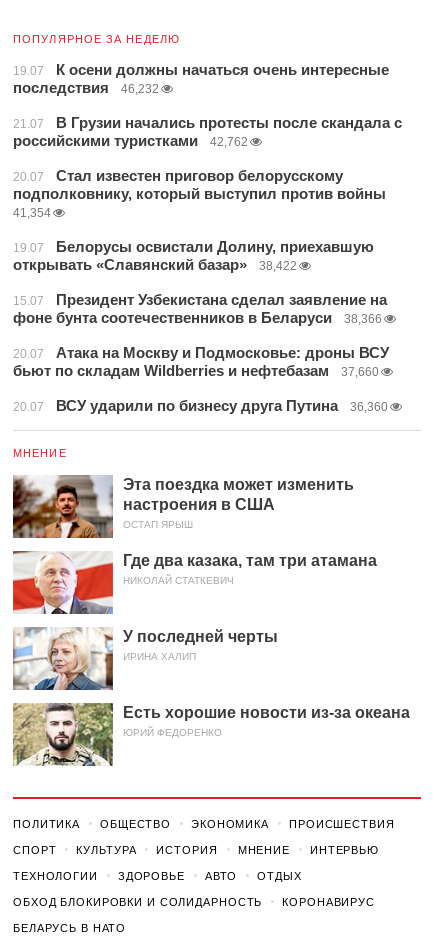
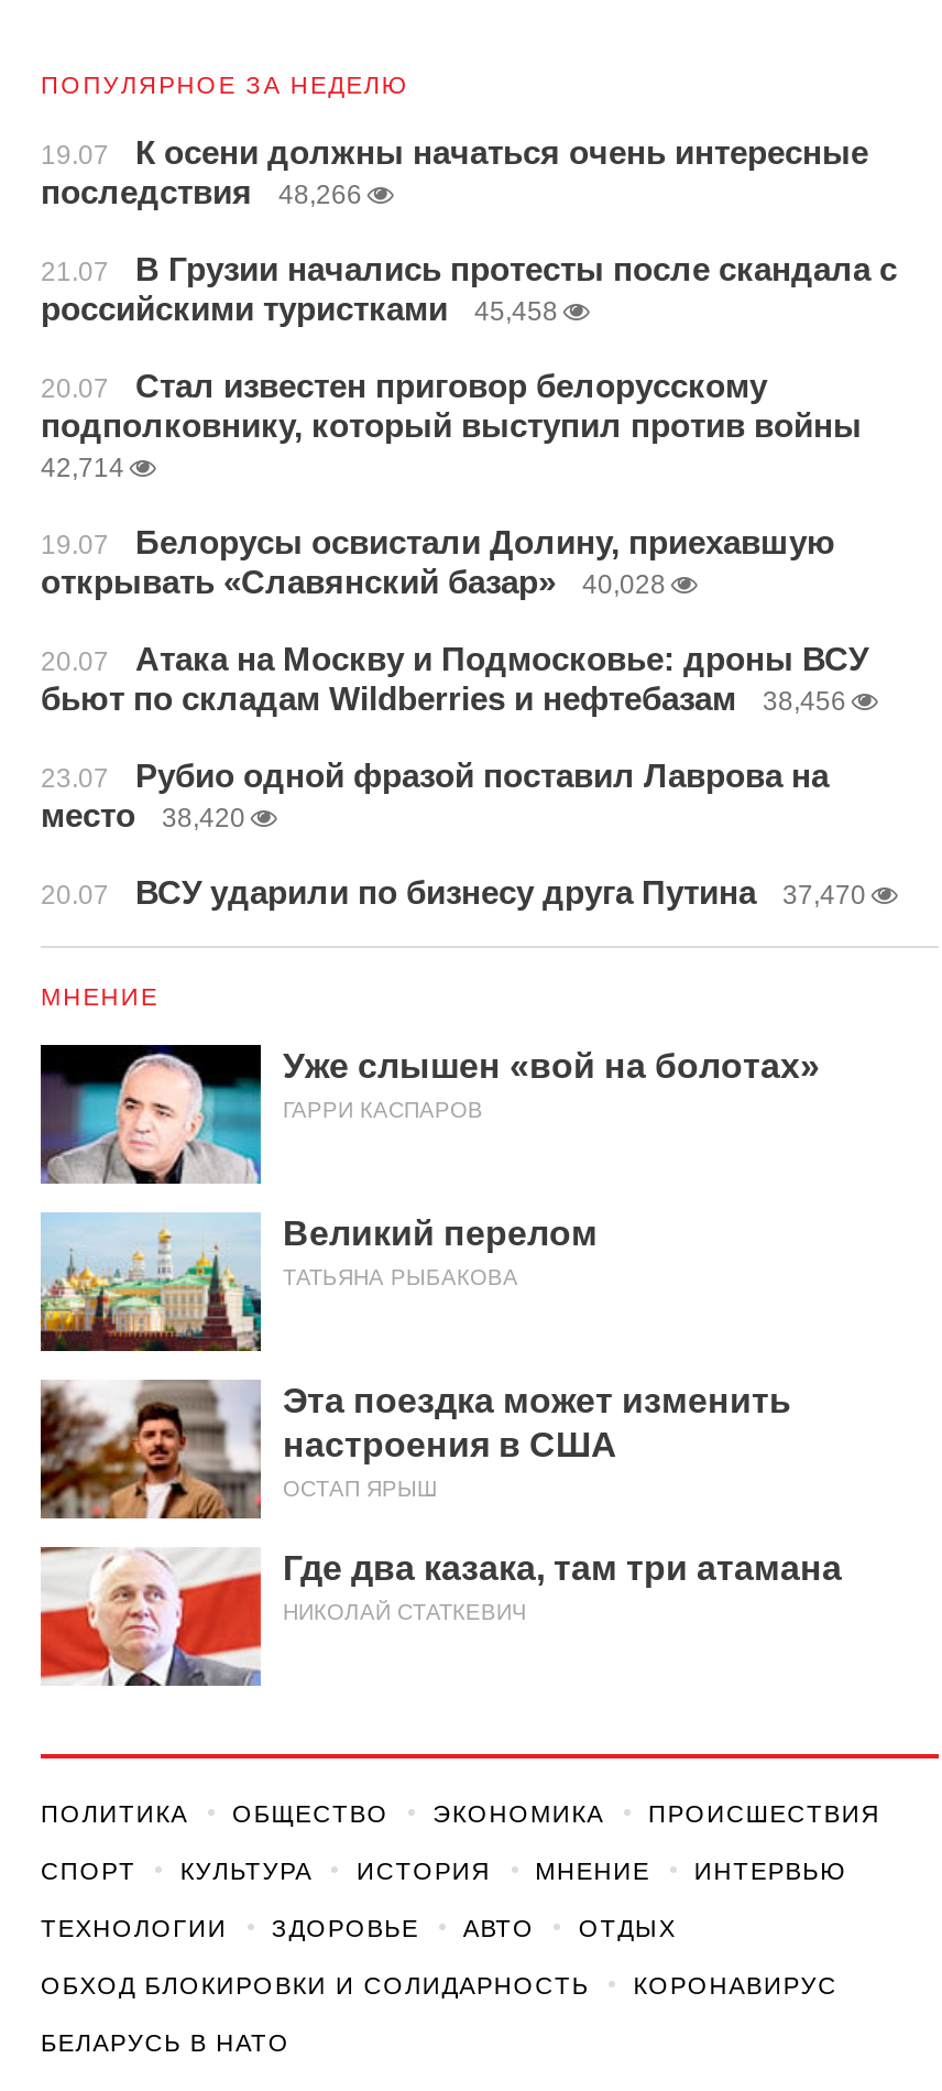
[13,79,159,96] последствия 46,232 -> [41,173,362,210] последствия 48,266
[13,132,248,149] российскими туристками 42,762 -> [41,290,558,327] российскими туристками 45,458
[13,206,51,220] 41,354 -> [41,453,124,483] 42,714
[13,259,387,326] 38,422 | 15.07 | Президент Узбекистана сделал заявление на | фоне бунта соотечественников в Беларуси | 38,366 -> [582,569,666,600] 40,028
moved [13,344,389,379] -> [41,640,868,717]: 20.07 | Атака на Москву и Подмосковье: дроны ВСУ | бьют по складам Wildberries и нефтебазам
[341,365,379,379] 37,660 -> [41,686,846,834] 38,456 | 23.07 | Рубио одной фразой поставил Лаврова на | место | 38,420
[13,397,388,414] 20.07 ВСУ ударили по бизнесу друга Путина 36,360 -> [41,873,866,911] 20.07 ВСУ ударили по бизнесу друга Путина 37,470
none -> [39,1047,820,1289] [image] | Уже слышен «вой на болотах» | ГАРРИ КАСПАРОВ | Великий перелом | ТАТЬЯНА РЫБАКОВА
none -> [39,1212,263,1353] [image]
moved [11,474,377,586] -> [36,1377,842,1624]: [image] | Эта поездка может изменить | настроения в США | ОСТАП ЯРЫШ | Где два казака, там три атамана | НИКОЛАЙ СТАТКЕВИЧ
[12,626,410,738] [image] | У последней черты | ИРИНА ХАЛИП | Есть хорошие новости из-за океана | ЮРИЙ ФЕДОРЕНКО -> none
[12,702,114,767] [image] -> none

